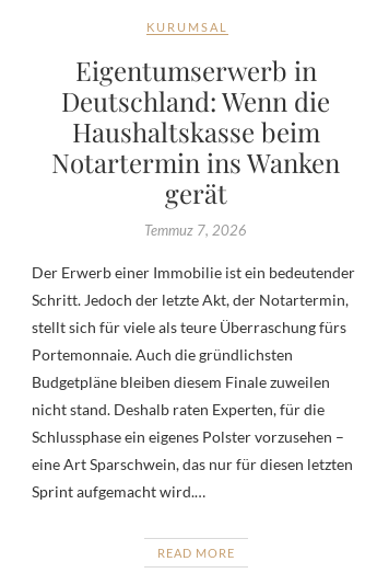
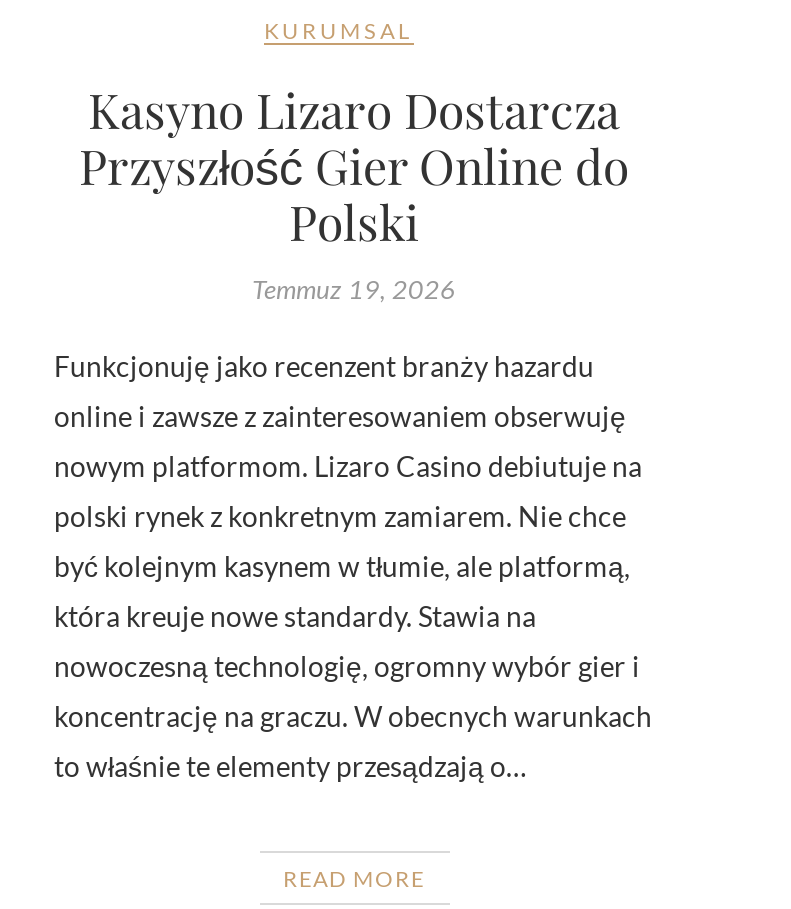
[51,53,340,239] Eigentumserwerb in | Deutschland: Wenn die | Haushaltskasse beim | Notartermin ins Wanken | gerät | Temmuz 7, 2026 -> [79,77,629,305] Kasyno Lizaro Dostarcza | Przyszłość Gier Online do | Polski | Temmuz 19, 2026
[32,263,355,282] Der Erwerb einer Immobilie ist ein bedeutender -> [54,349,594,383] Funkcjonuję jako recenzent branży hazardu
[32,290,349,309] Schritt. Jedoch der letzte Akt, der Notartermin, -> [54,399,626,433] online i zawsze z zainteresowaniem obserwuję
[32,318,346,336] stellt sich für viele als teure Überraschung fürs -> [54,449,642,483] nowym platformom. Lizaro Casino debiutuje na
[32,345,293,364] Portemonnaie. Auch die gründlichsten -> [54,499,626,533] polski rynek z konkretnym zamiarem. Nie chce
[32,373,330,391] Budgetpläne bleiben diesem Finale zuweilen -> [54,549,630,583] być kolejnym kasynem w tłumie, ale platformą,
[32,400,325,419] nicht stand. Deshalb raten Experten, für die -> [54,599,536,633] która kreuje nowe standardy. Stawia na
[32,427,344,446] Schlussphase ein eigenes Polster vorzusehen – -> [54,649,640,683] nowoczesną technologię, ogromny wybór gier i
[32,455,353,473] eine Art Sparschwein, das nur für diesen letzten -> [54,699,652,733] koncentrację na graczu. W obecnych warunkach
[32,482,205,501] Sprint aufgemacht wird.… -> [54,749,526,783] to właśnie te elementy przesądzają o…

